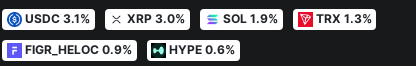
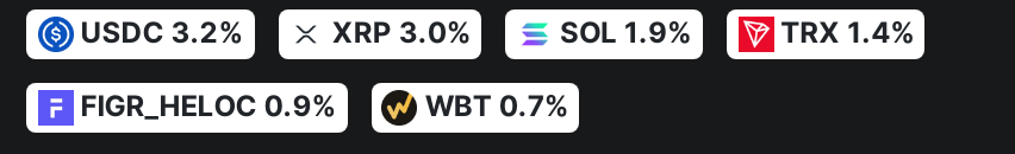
[22,11,90,26] USDC 3.1% -> [73,14,243,49] USDC 3.2%
[313,11,372,26] TRX 1.3% -> [773,14,914,49] TRX 1.4%
[166,42,235,57] HYPE 0.6% -> [418,87,568,123] WBT 0.7%

